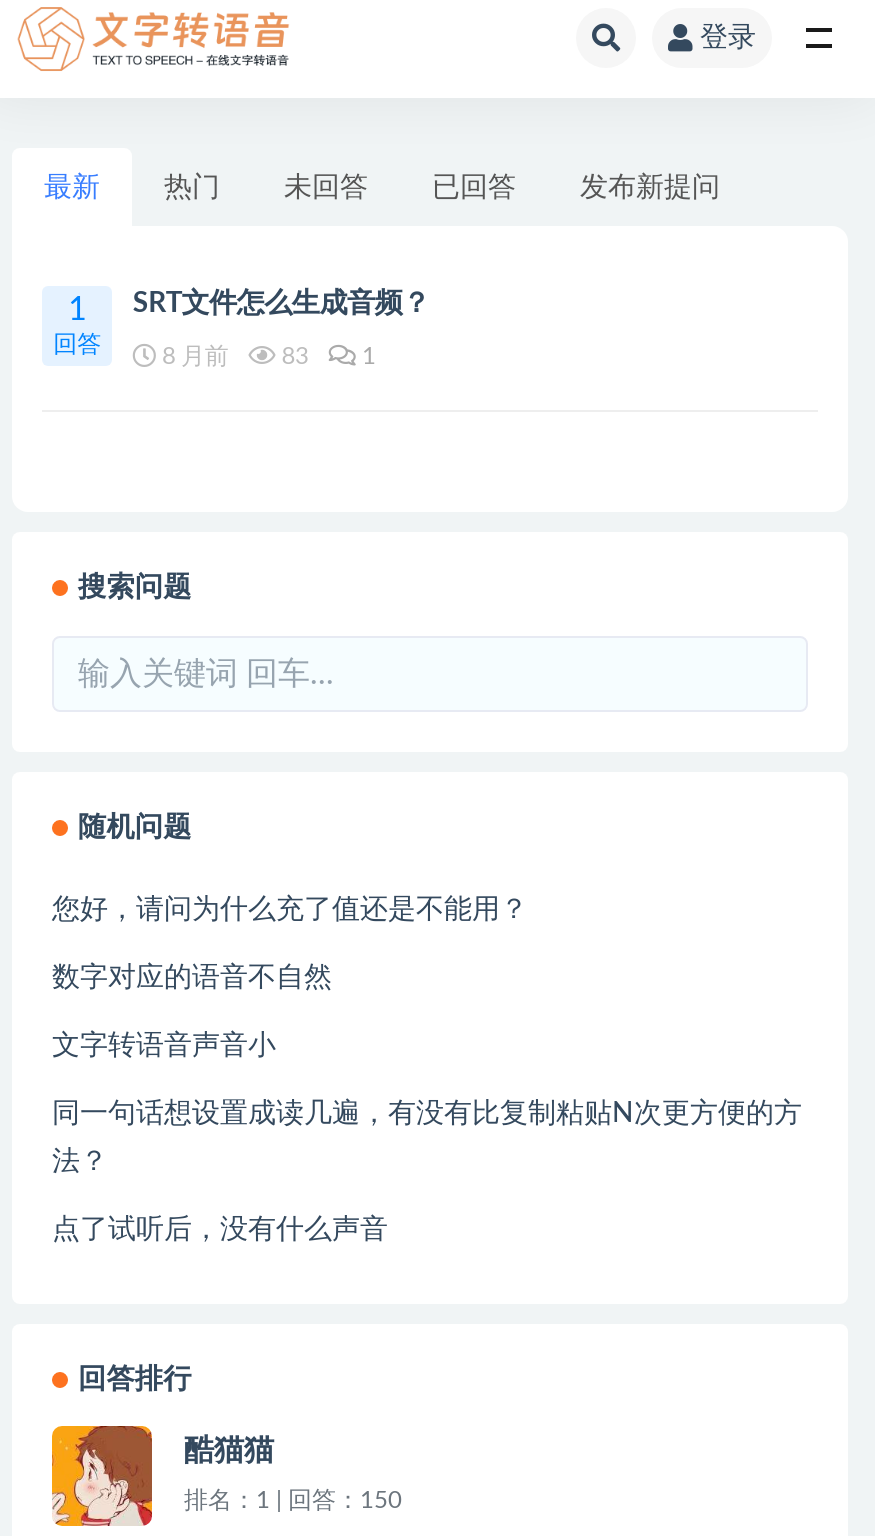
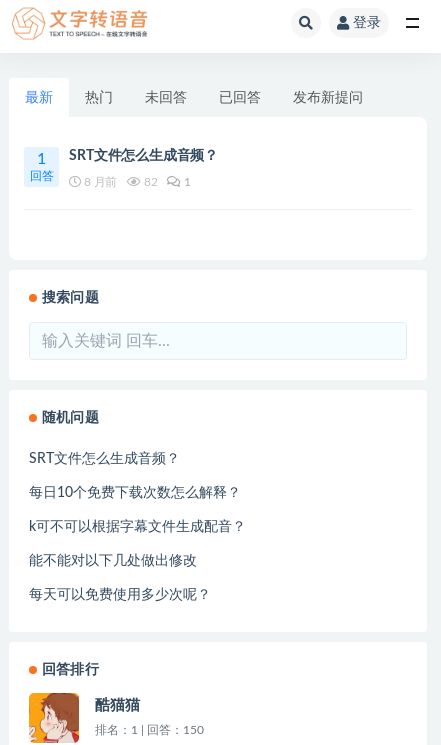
[156,344,376,368] 8 月前 83 1 -> [81,176,191,188] 8 月前 82 1
[52,896,802,1244] 您好，请问为什么充了值还是不能用？ | 数字对应的语音不自然 | 文字转语音声音小 | 同一句话想设置成读几遍，有没有比复制粘贴N次更方便的方 | 法？ | 点了试听后，没有什么声音 -> [29,452,246,602] SRT文件怎么生成音频？ | 每日10个免费下载次数怎么解释？ | k可不可以根据字幕文件生成配音？ | 能不能对以下几处做出修改 | 每天可以免费使用多少次呢？

